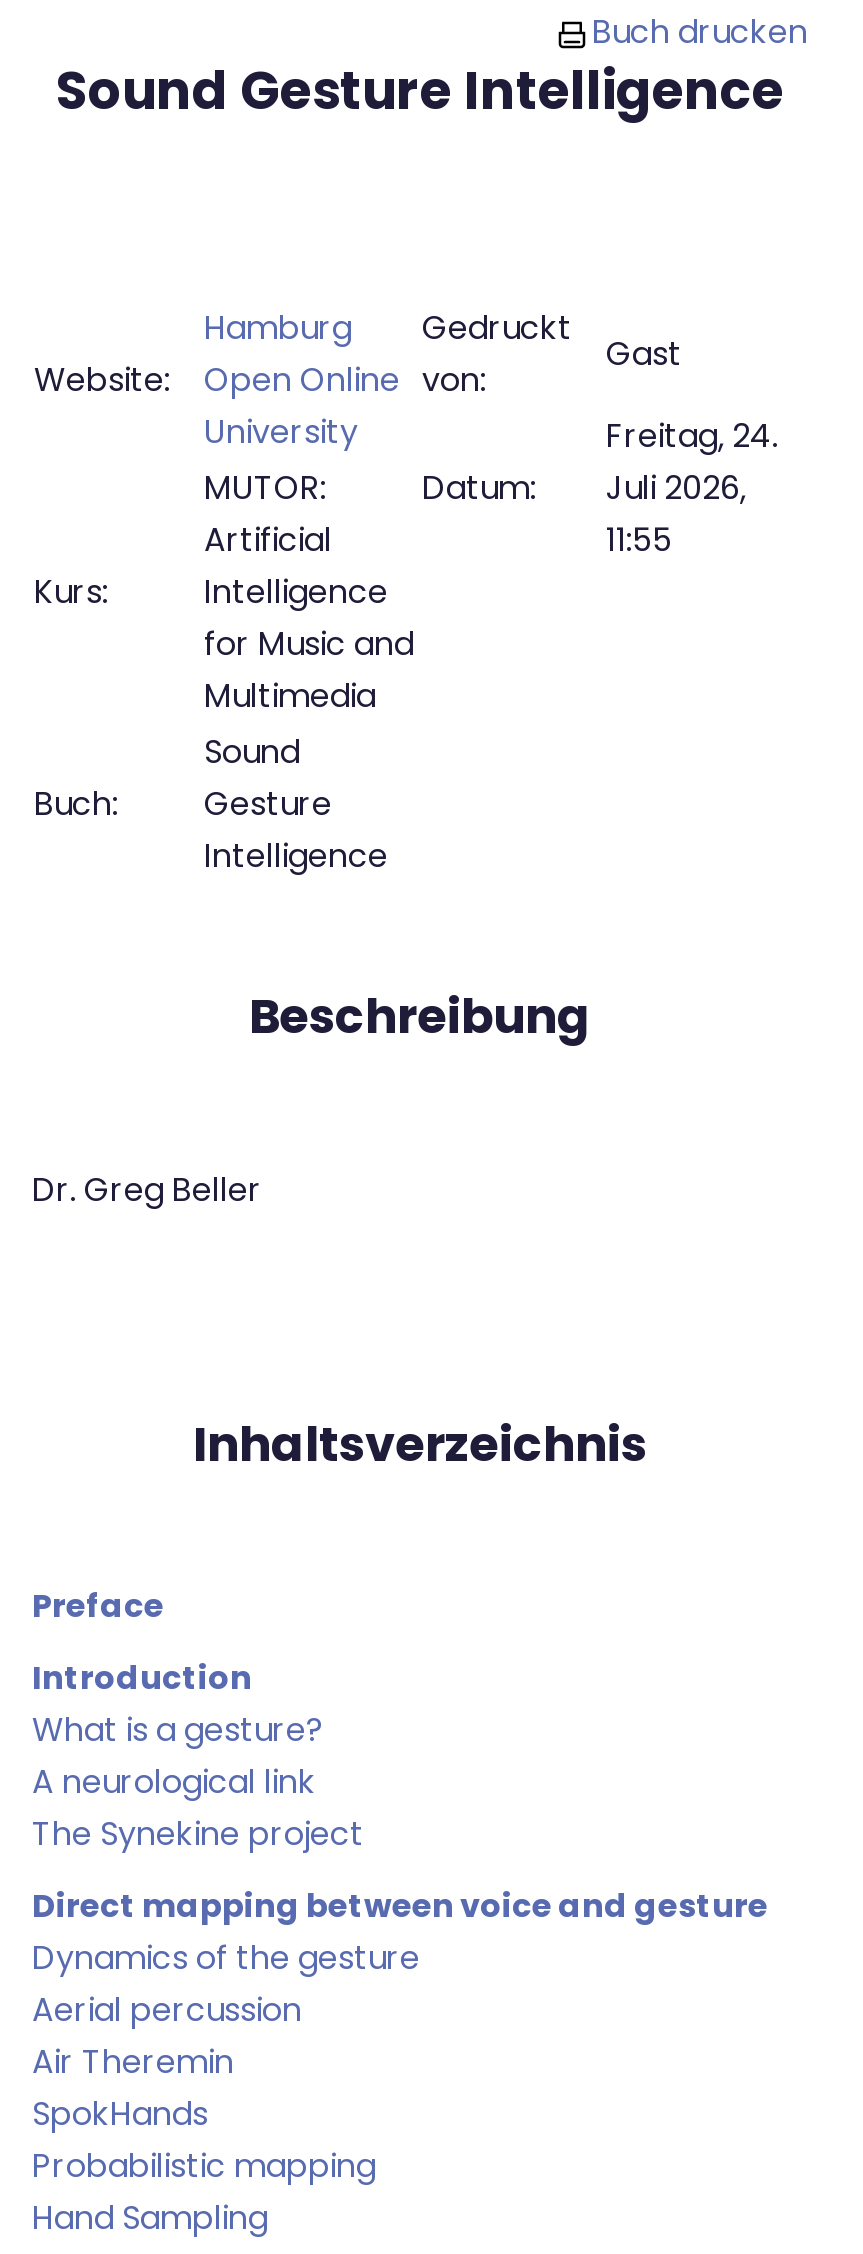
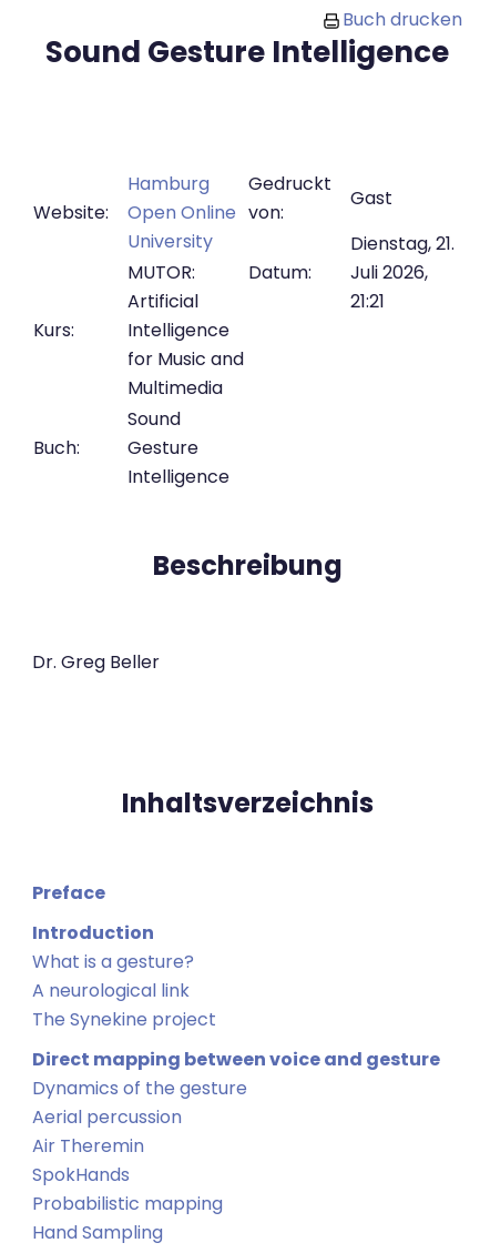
[606,413,778,459] Freitag, 24. -> [350,231,455,256] Dienstag, 21.
[606,517,672,563] 11:55 -> [350,289,385,314] 21:21

